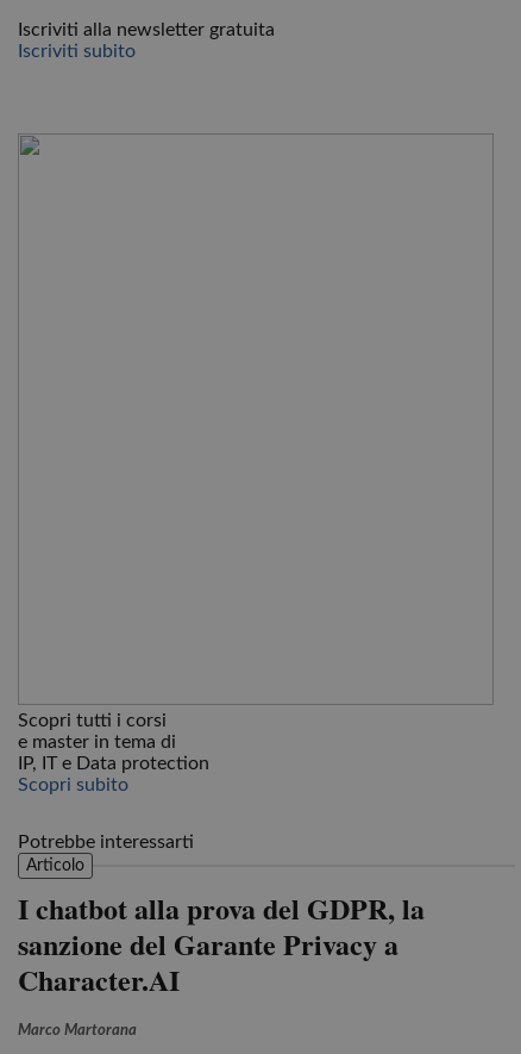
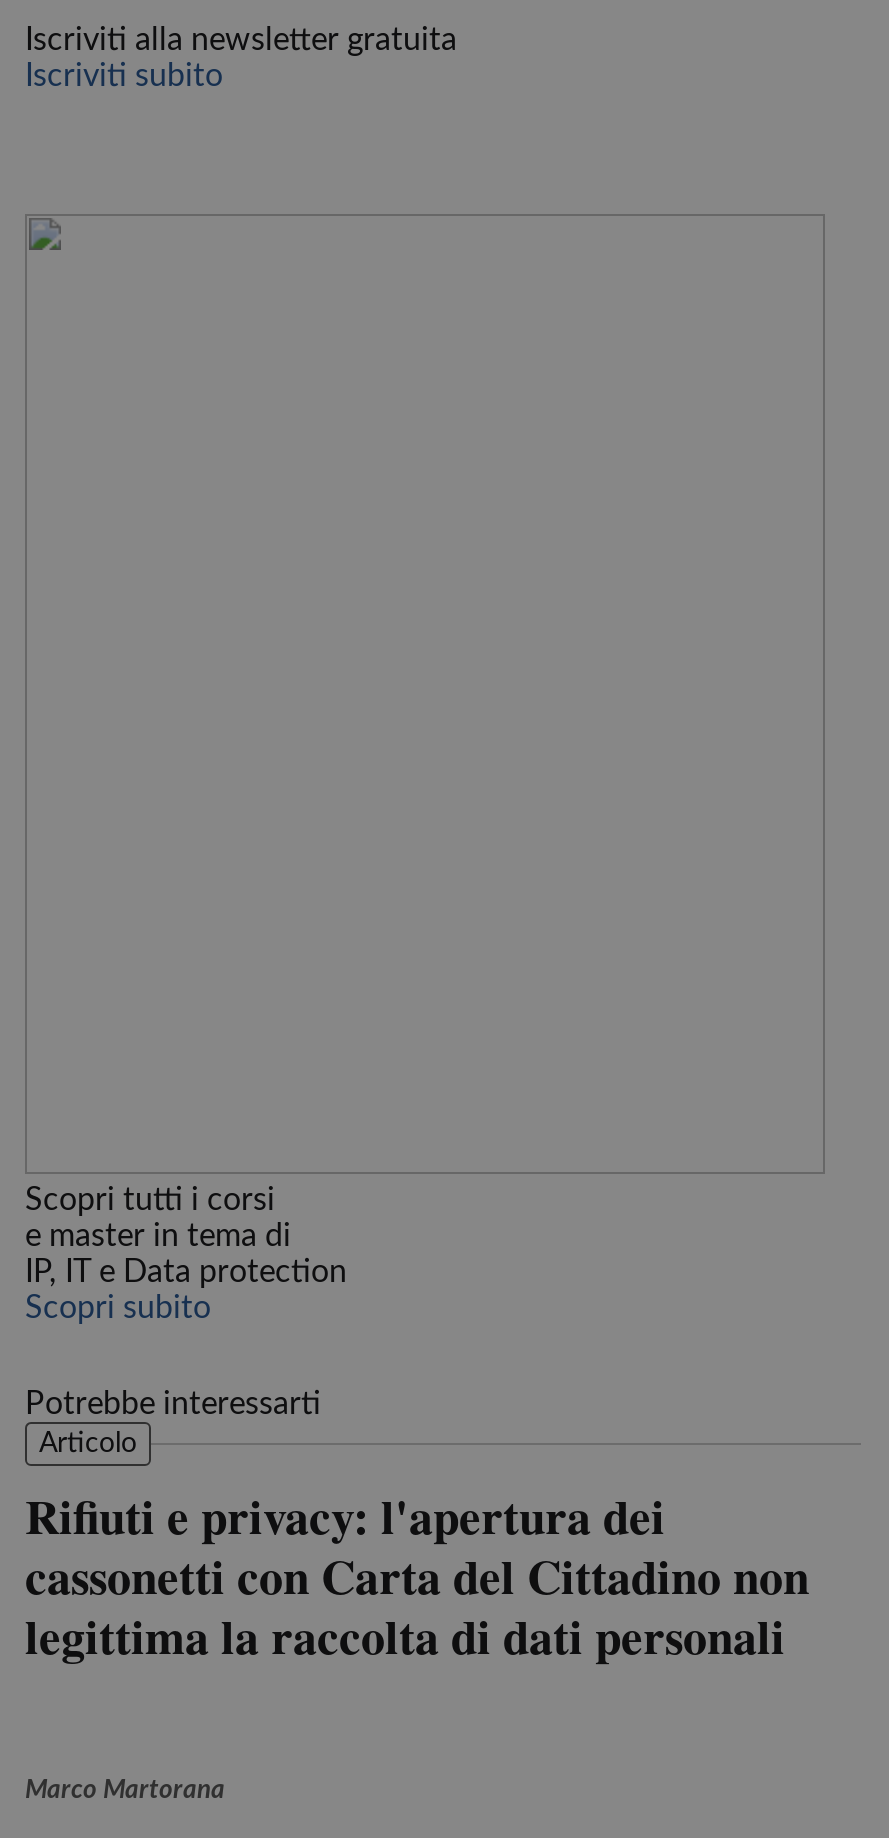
[18,887,425,1000] I chatbot alla prova del GDPR, la | sanzione del Garante Privacy a | Character.AI -> [25,1480,809,1670] Rifiuti e privacy: l'apertura dei | cassonetti con Carta del Cittadino non | legittima la raccolta di dati personali

